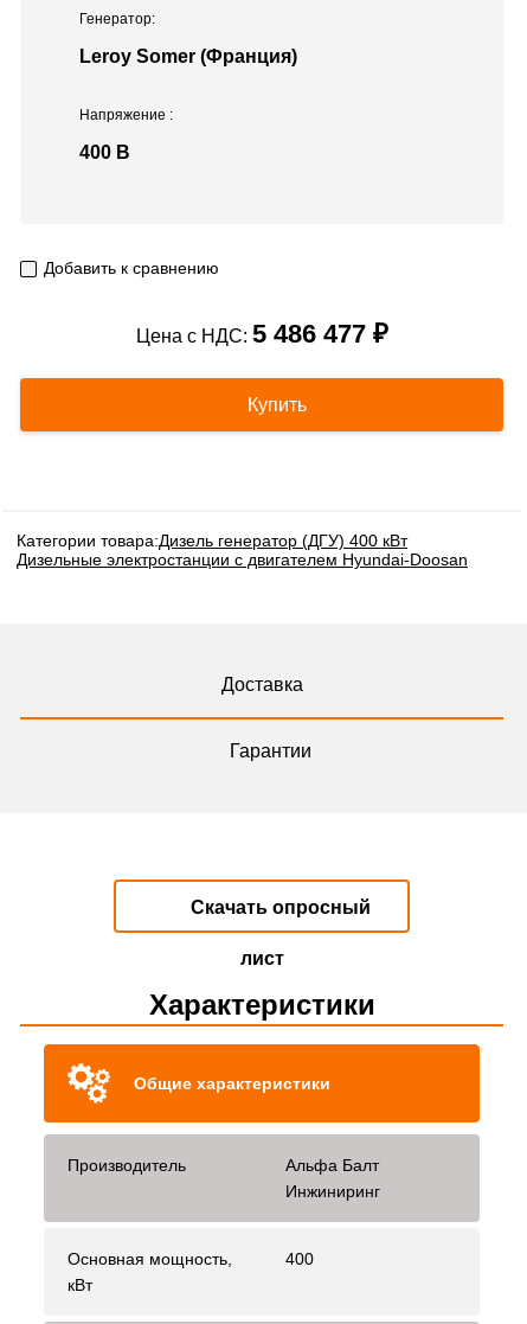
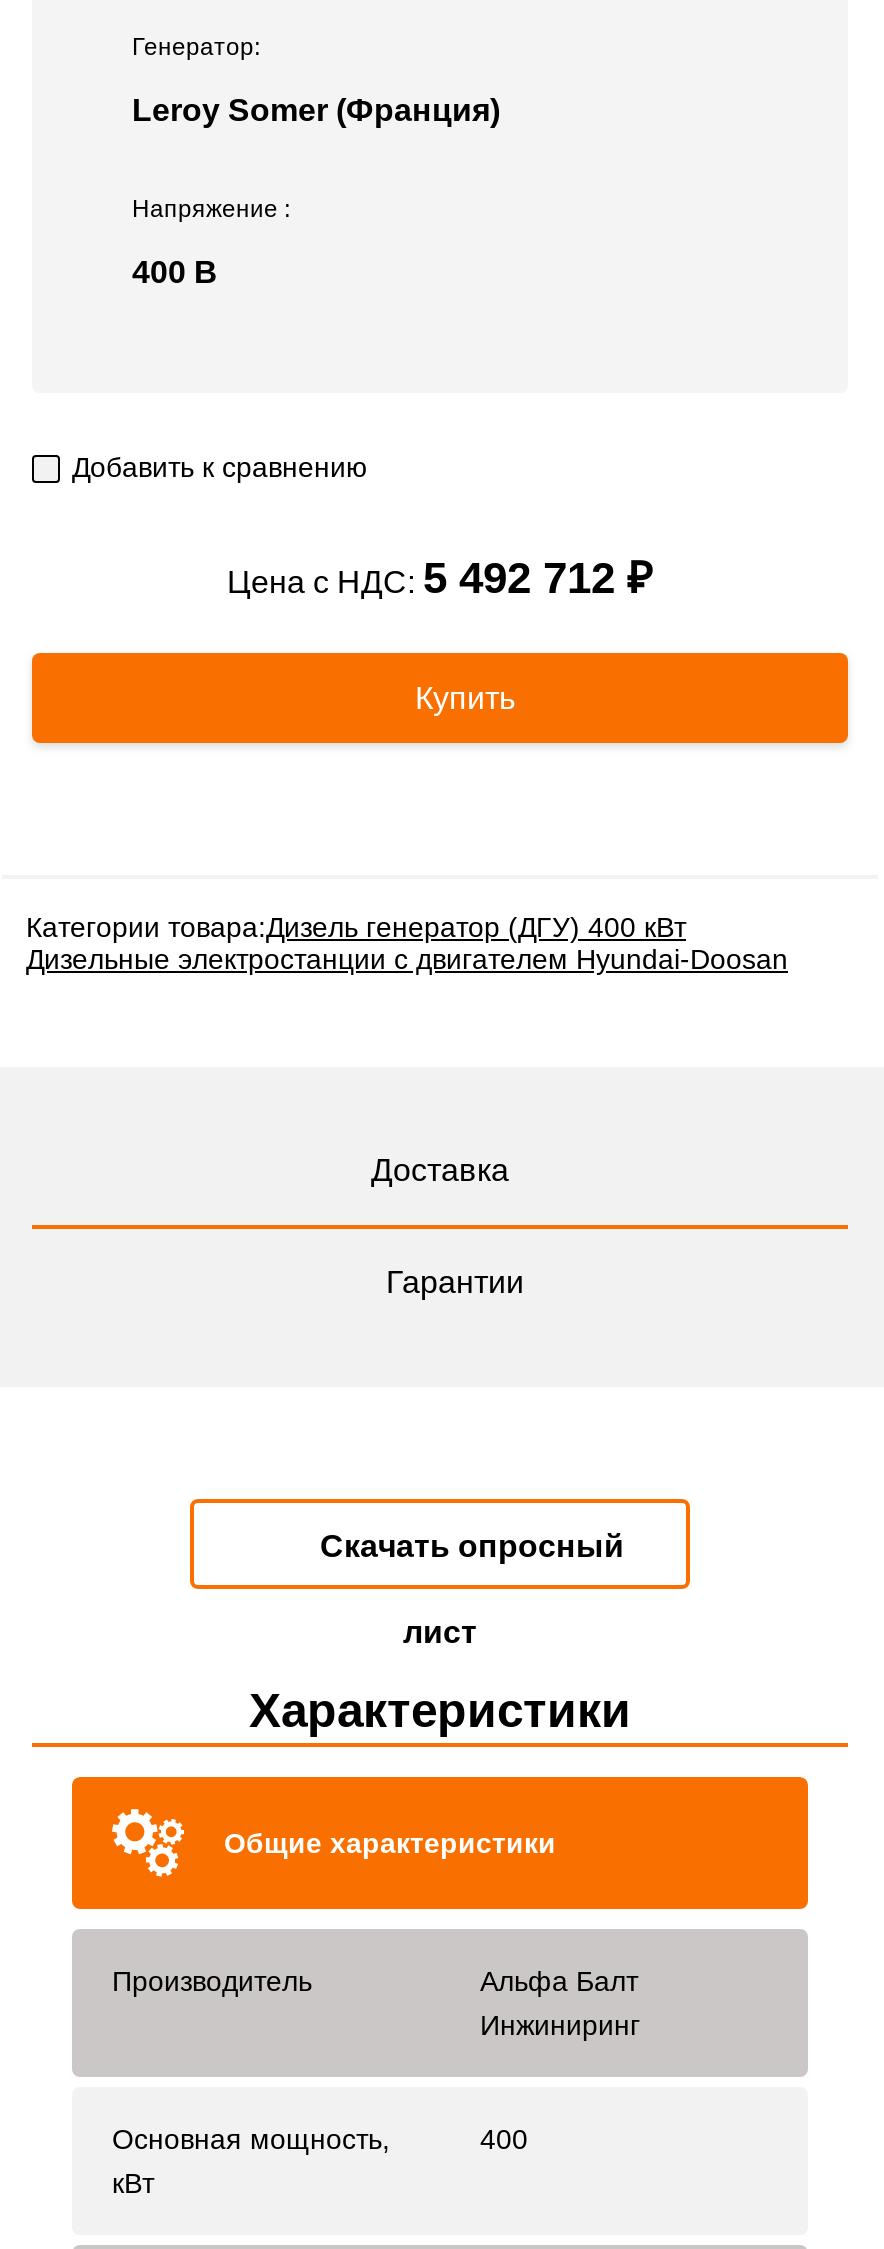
[136,319,388,349] Цена с НДС: 5 486 477 ₽ -> [227,554,653,604] Цена с НДС: 5 492 712 ₽

